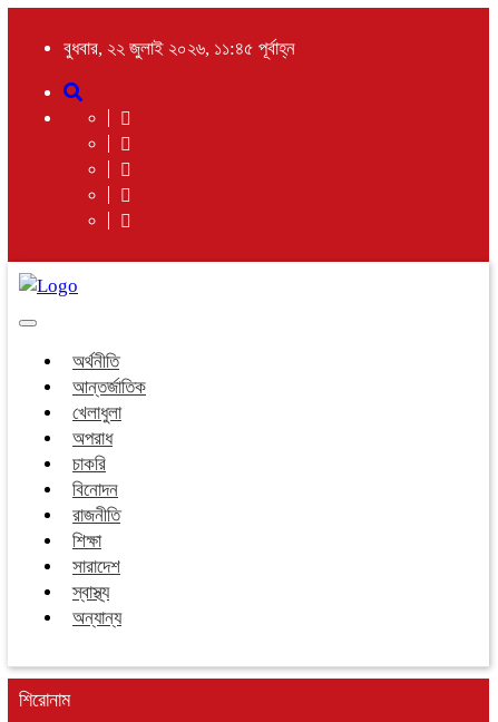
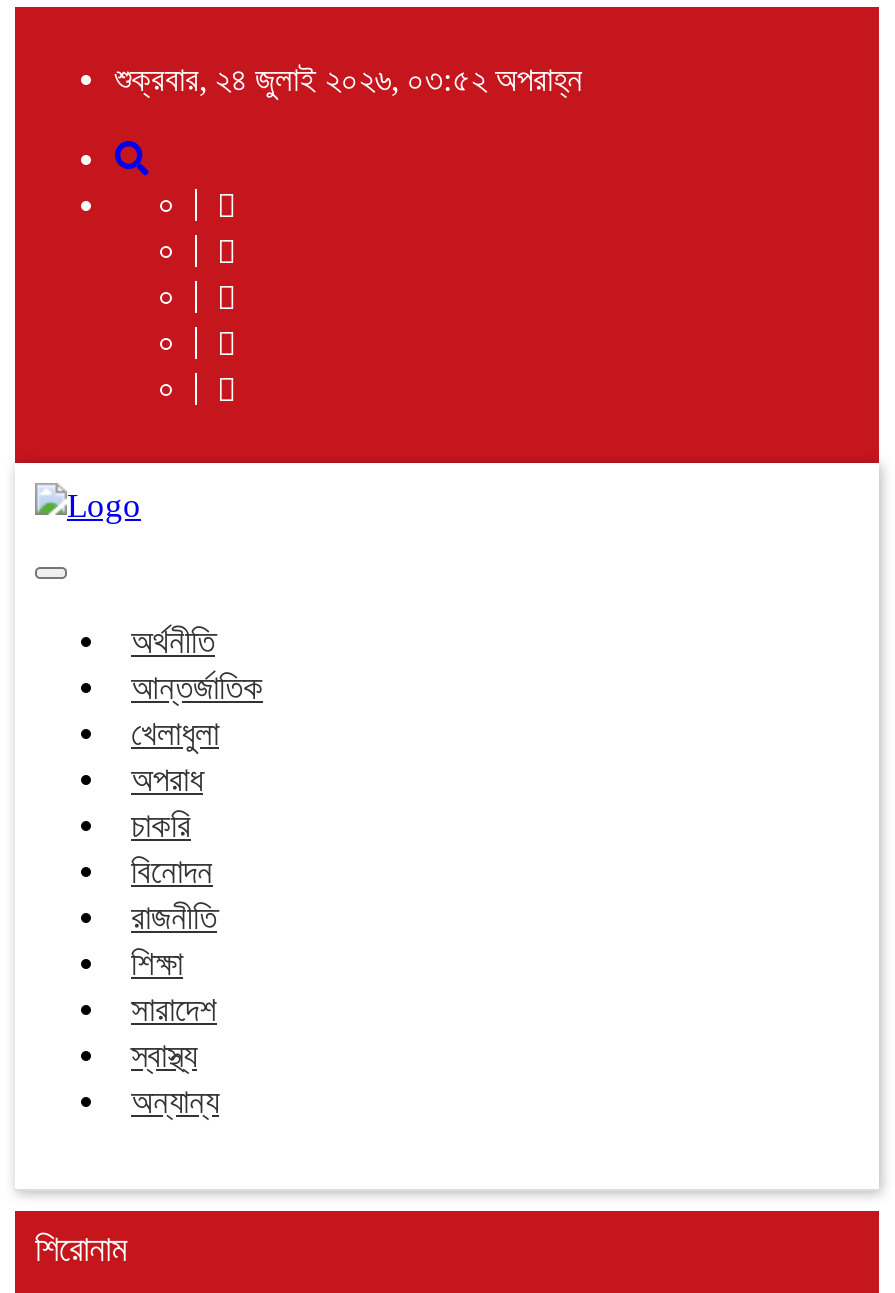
[64,38,295,59] বুধবার, ২২ জুলাই ২০২৬, ১১:৪৫ পূর্বাহ্ন -> [115,61,583,99] শুক্রবার, ২৪ জুলাই ২০২৬, ০৩:৫২ অপরাহ্ন

